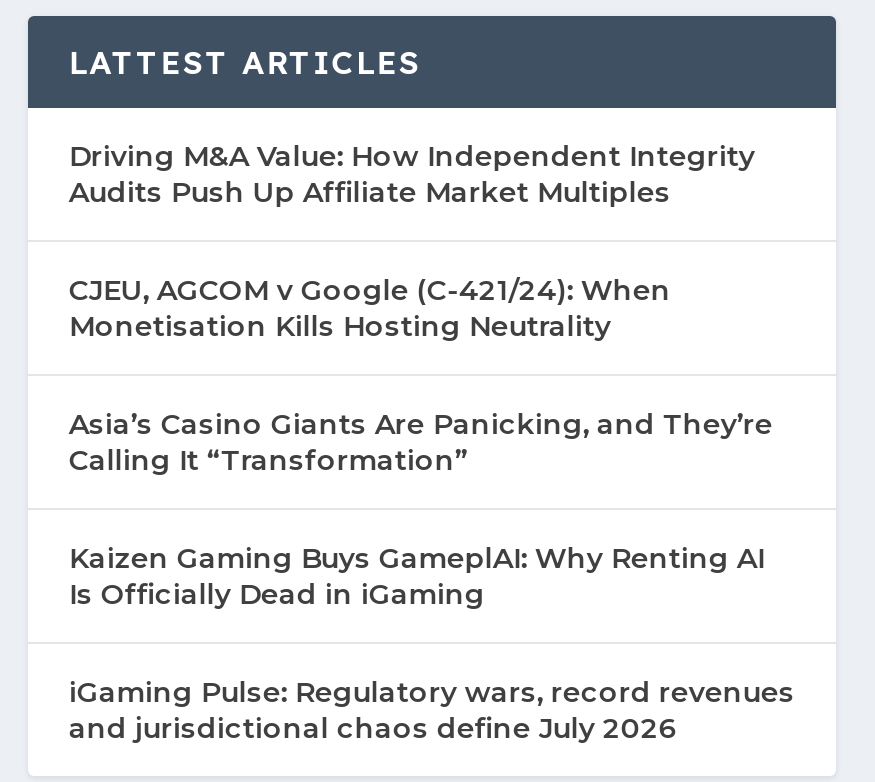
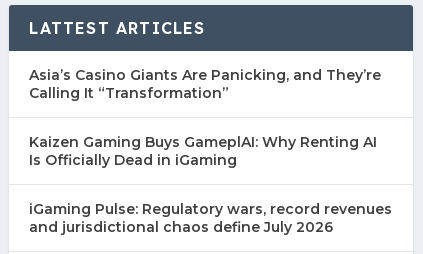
[69,139,755,345] Driving M&A Value: How Independent Integrity | Audits Push Up Affiliate Market Multiples | CJEU, AGCOM v Google (C-421/24): When | Monetisation Kills Hosting Neutrality -> none

